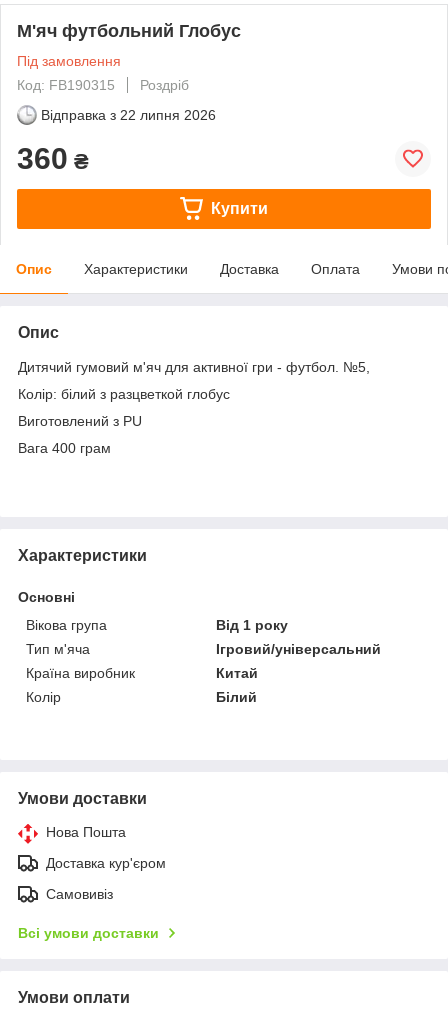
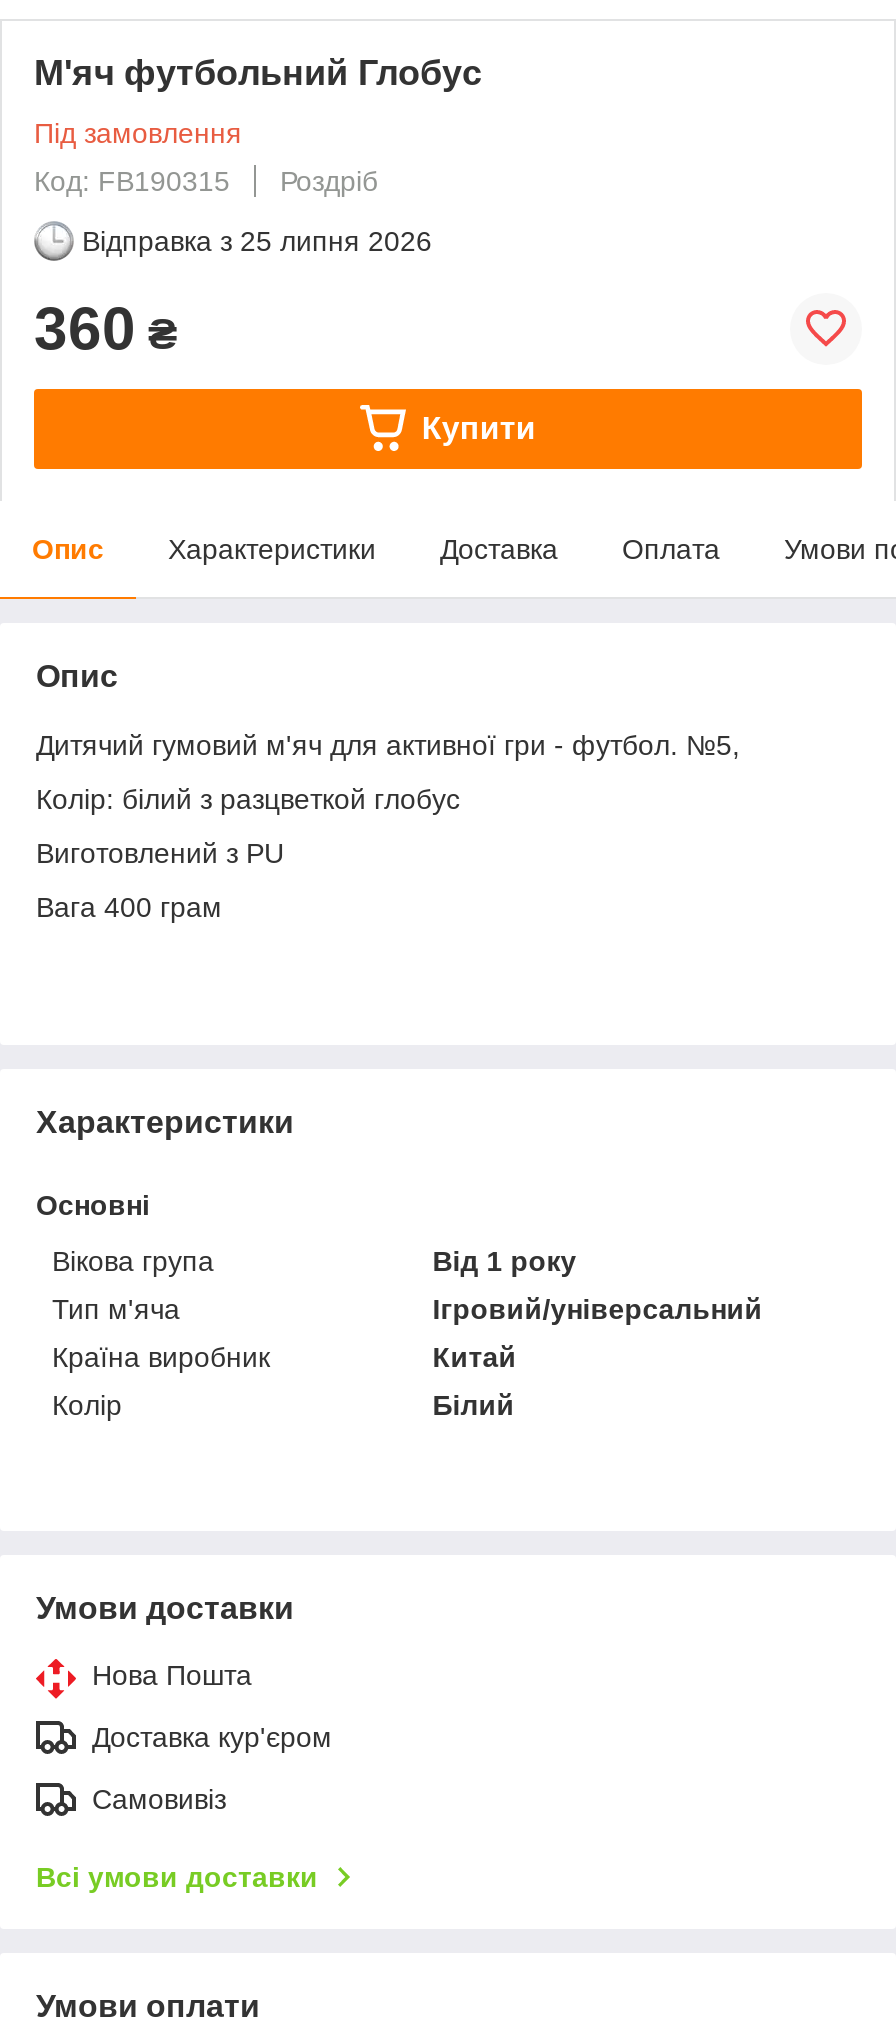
[41,107,216,123] Відправка з 22 липня 2026 -> [82,225,432,257] Відправка з 25 липня 2026

